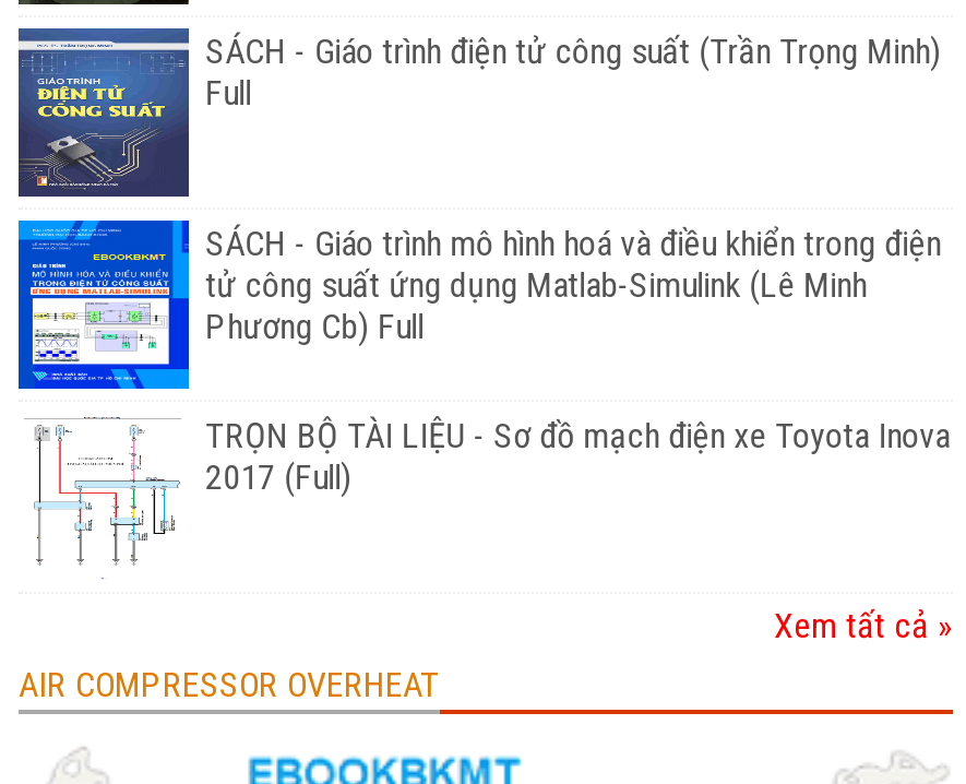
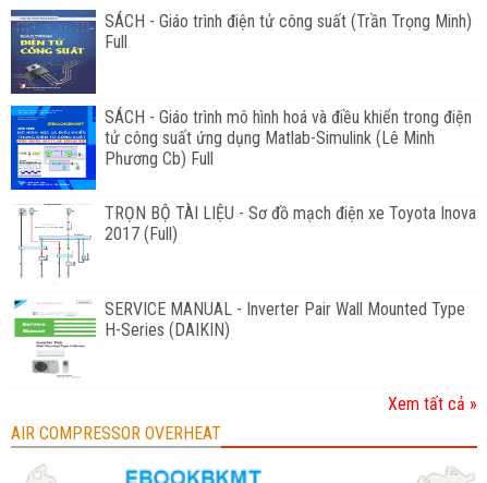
none -> [13,299,465,377] [image] | SERVICE MANUAL - Inverter Pair Wall Mounted Type | H-Series (DAIKIN)

